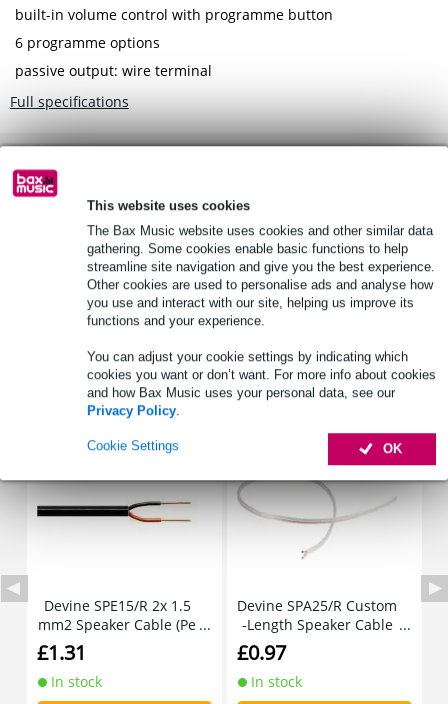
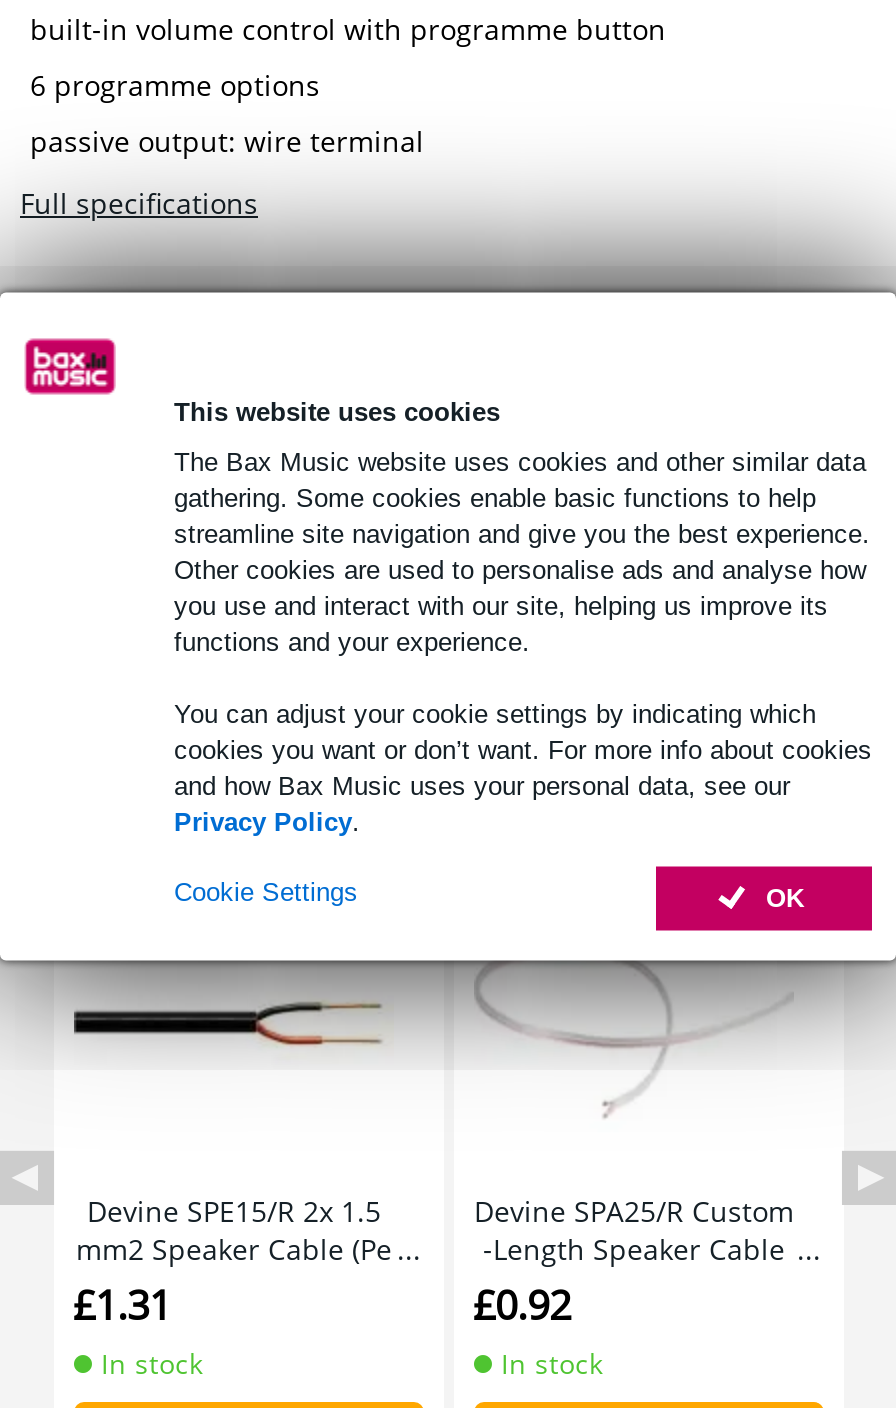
[236,639,285,666] £0.97 -> [473,1278,571,1332] £0.92

